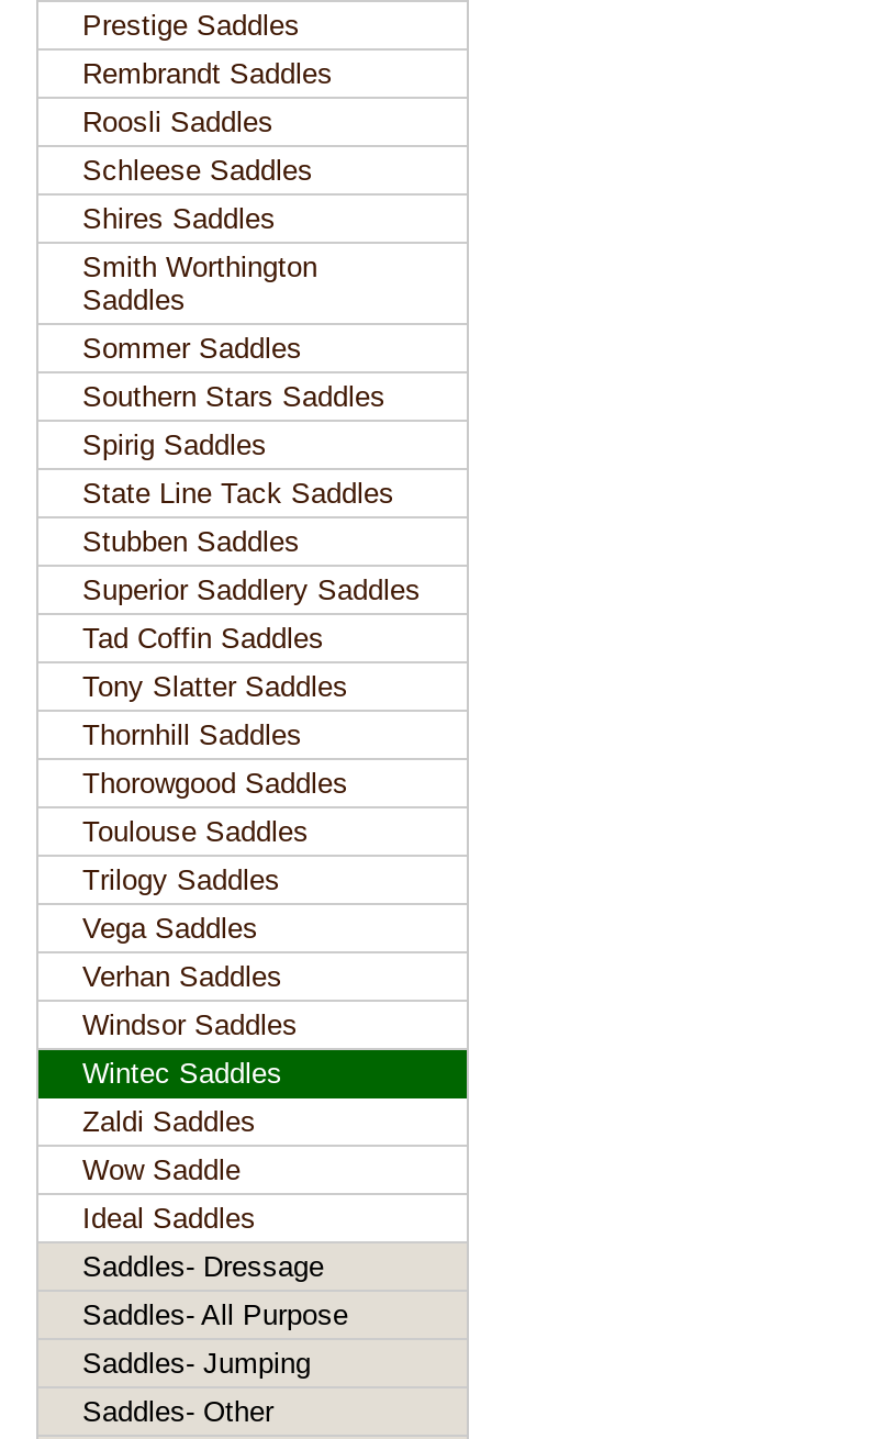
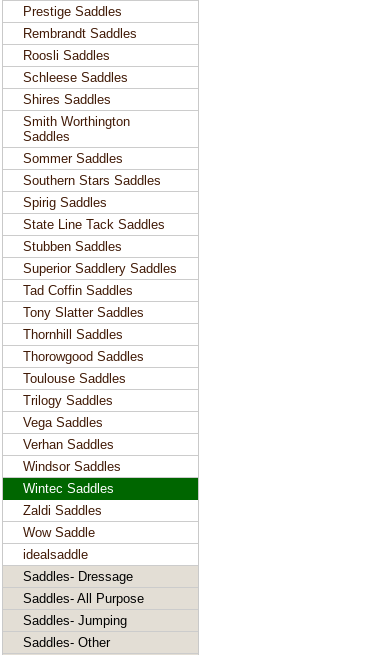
[82,1202,256,1235] Ideal Saddles -> [23,547,88,562] idealsaddle

